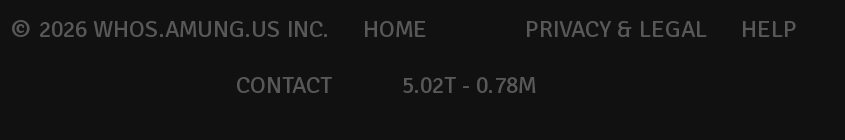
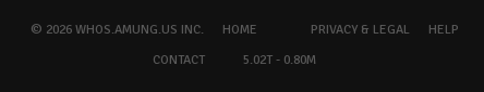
[396,71,542,101] 5.02T - 0.78M -> [240,52,319,68] 5.02T - 0.80M

